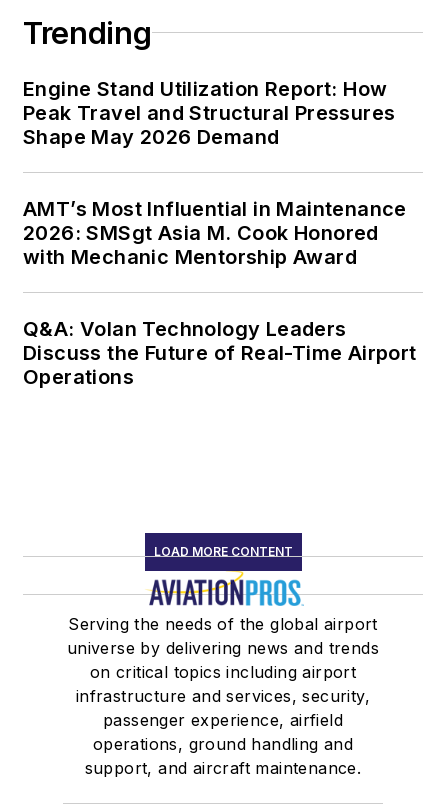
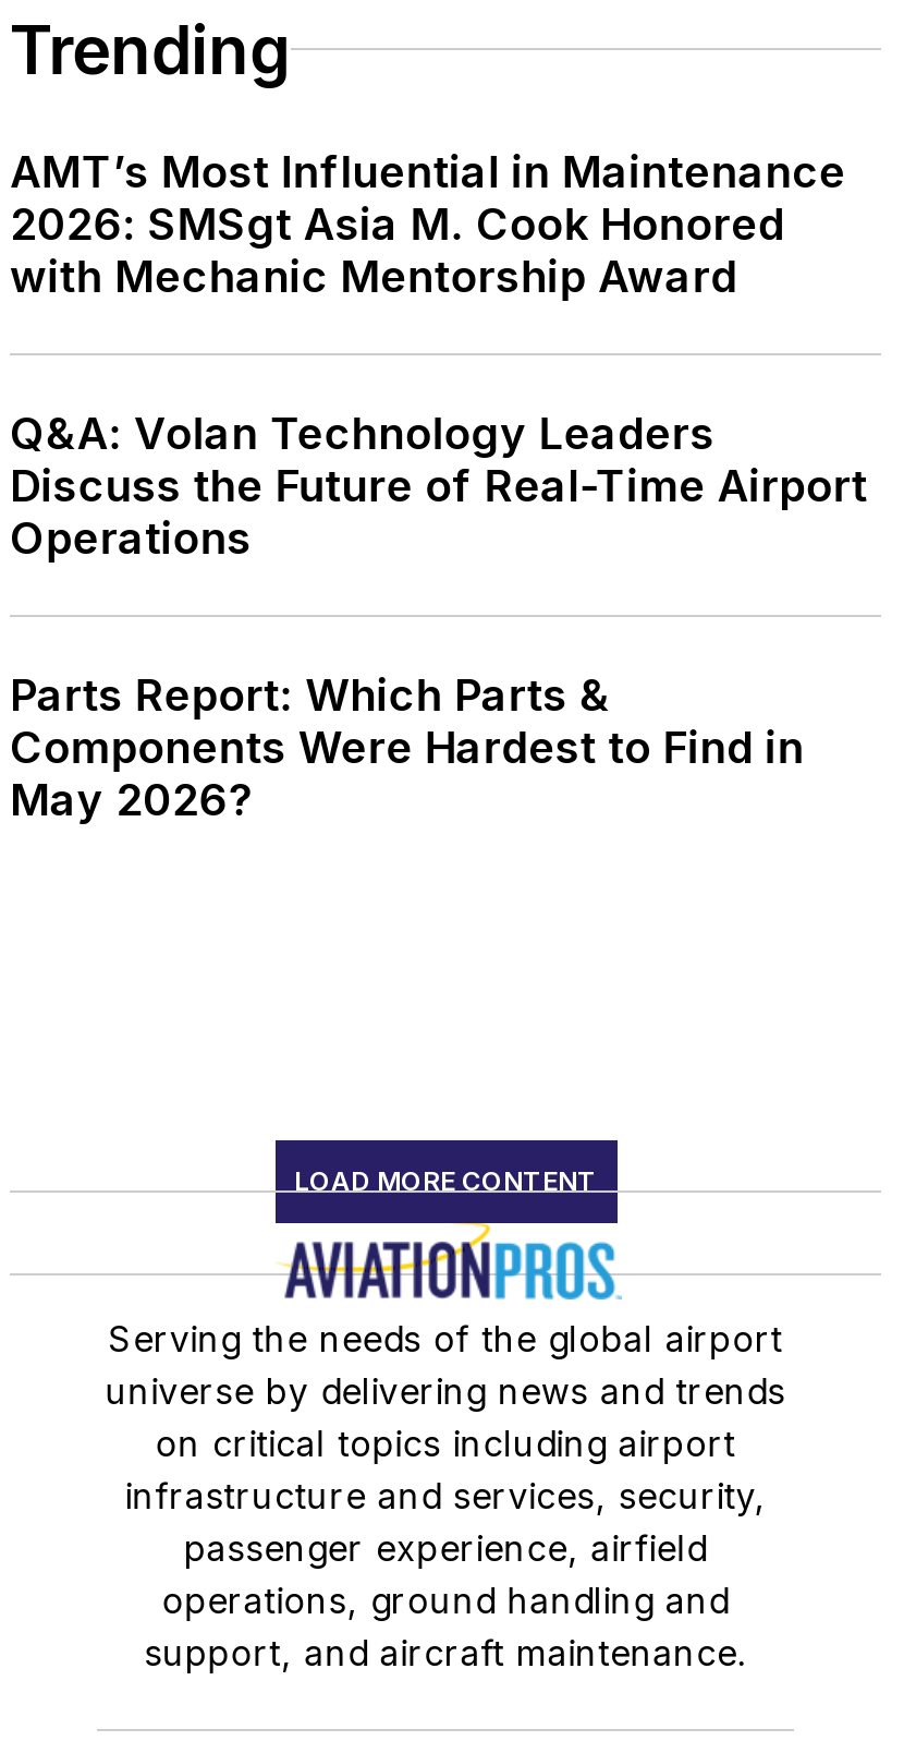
[23,77,395,149] Engine Stand Utilization Report: How | Peak Travel and Structural Pressures | Shape May 2026 Demand -> none
moved [23,197,419,389] -> [10,146,872,564]: AMT’s Most Influential in Maintenance | 2026: SMSgt Asia M. Cook Honored | with Mechanic Mentorship Award | Q&A: Volan Technology Leaders | Discuss the Future of Real-Time Airport | Operations
none -> [10,669,804,826] Parts Report: Which Parts & | Components Were Hardest to Find in | May 2026?

